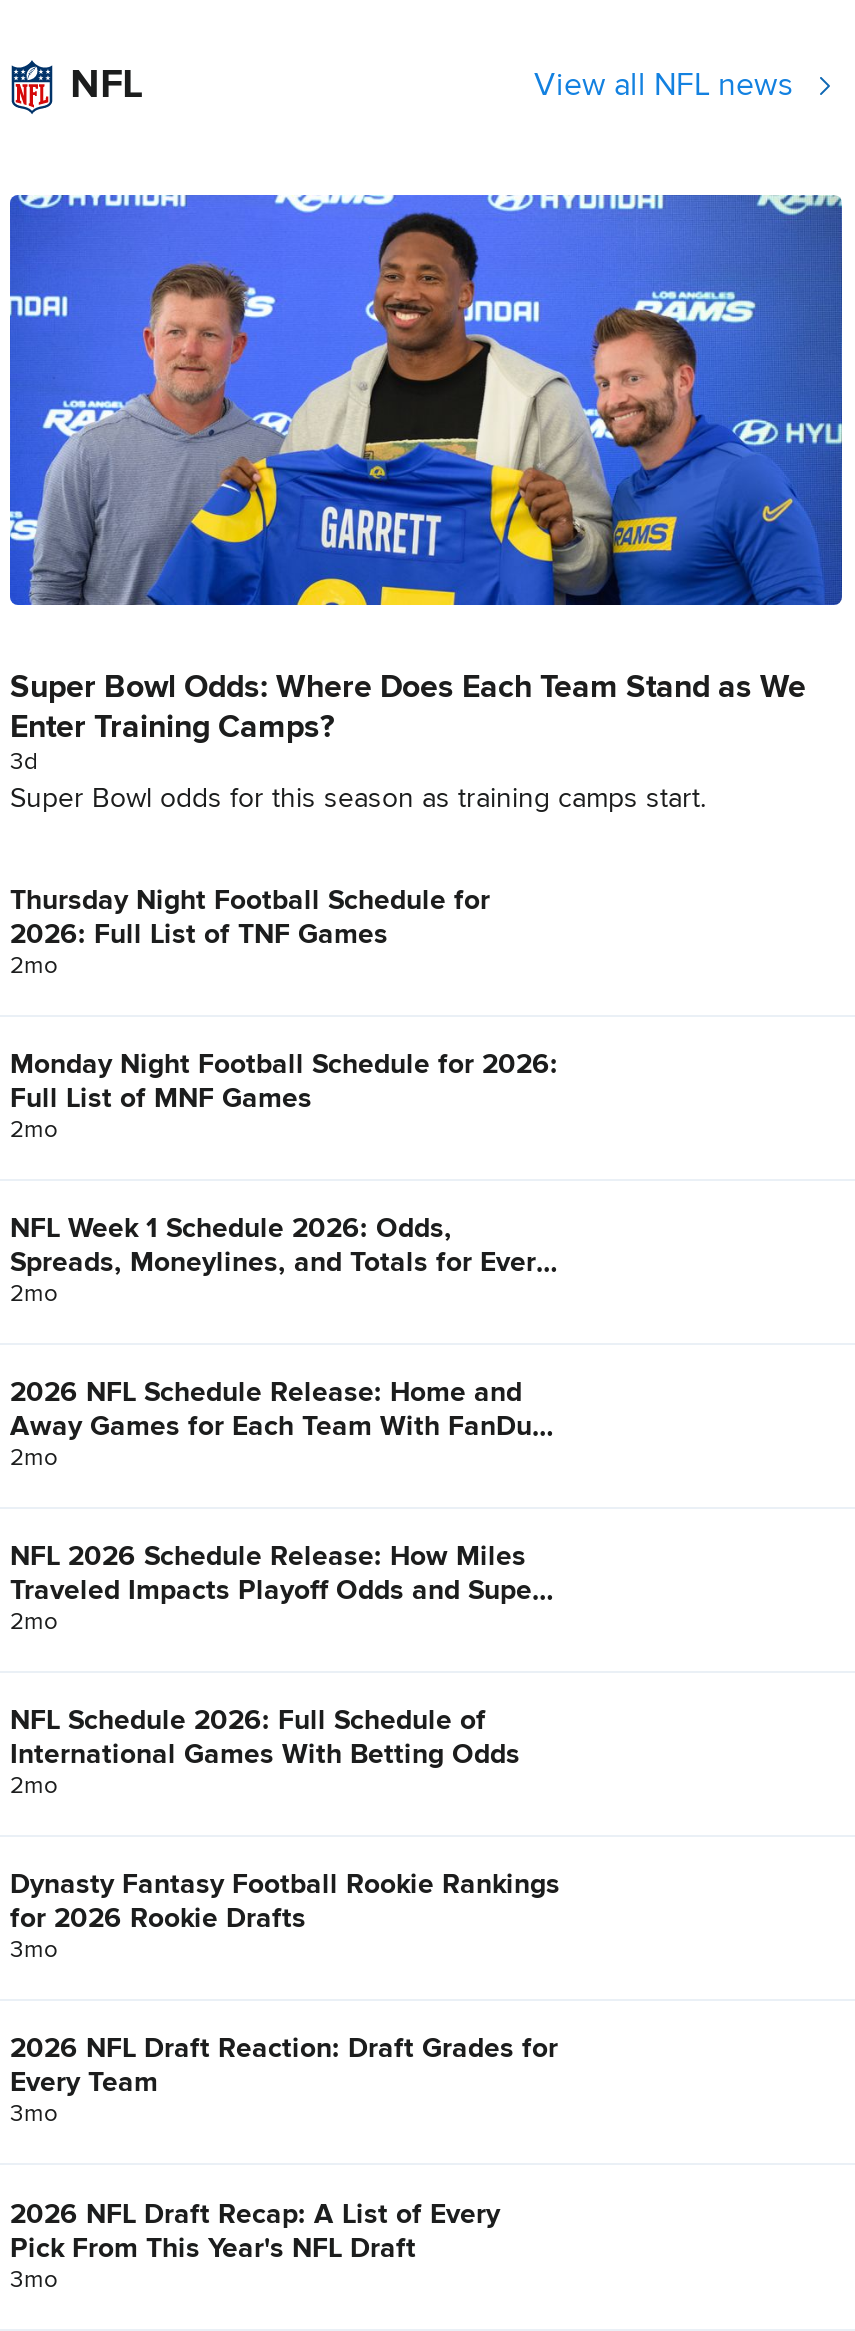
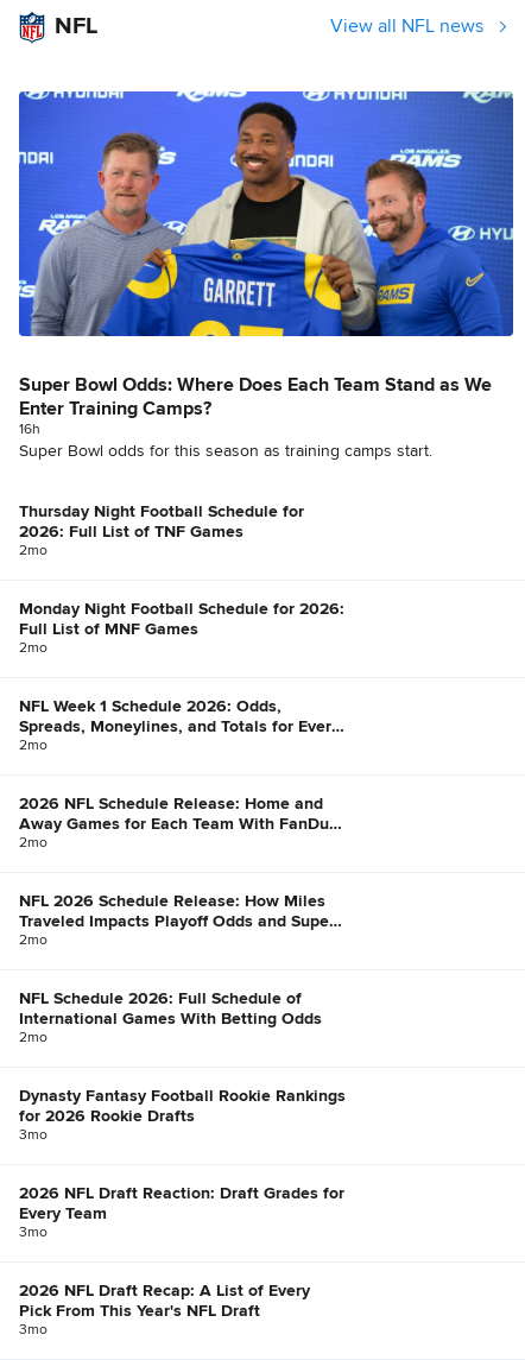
[10,752,38,776] 3d -> [19,423,40,437] 16h

